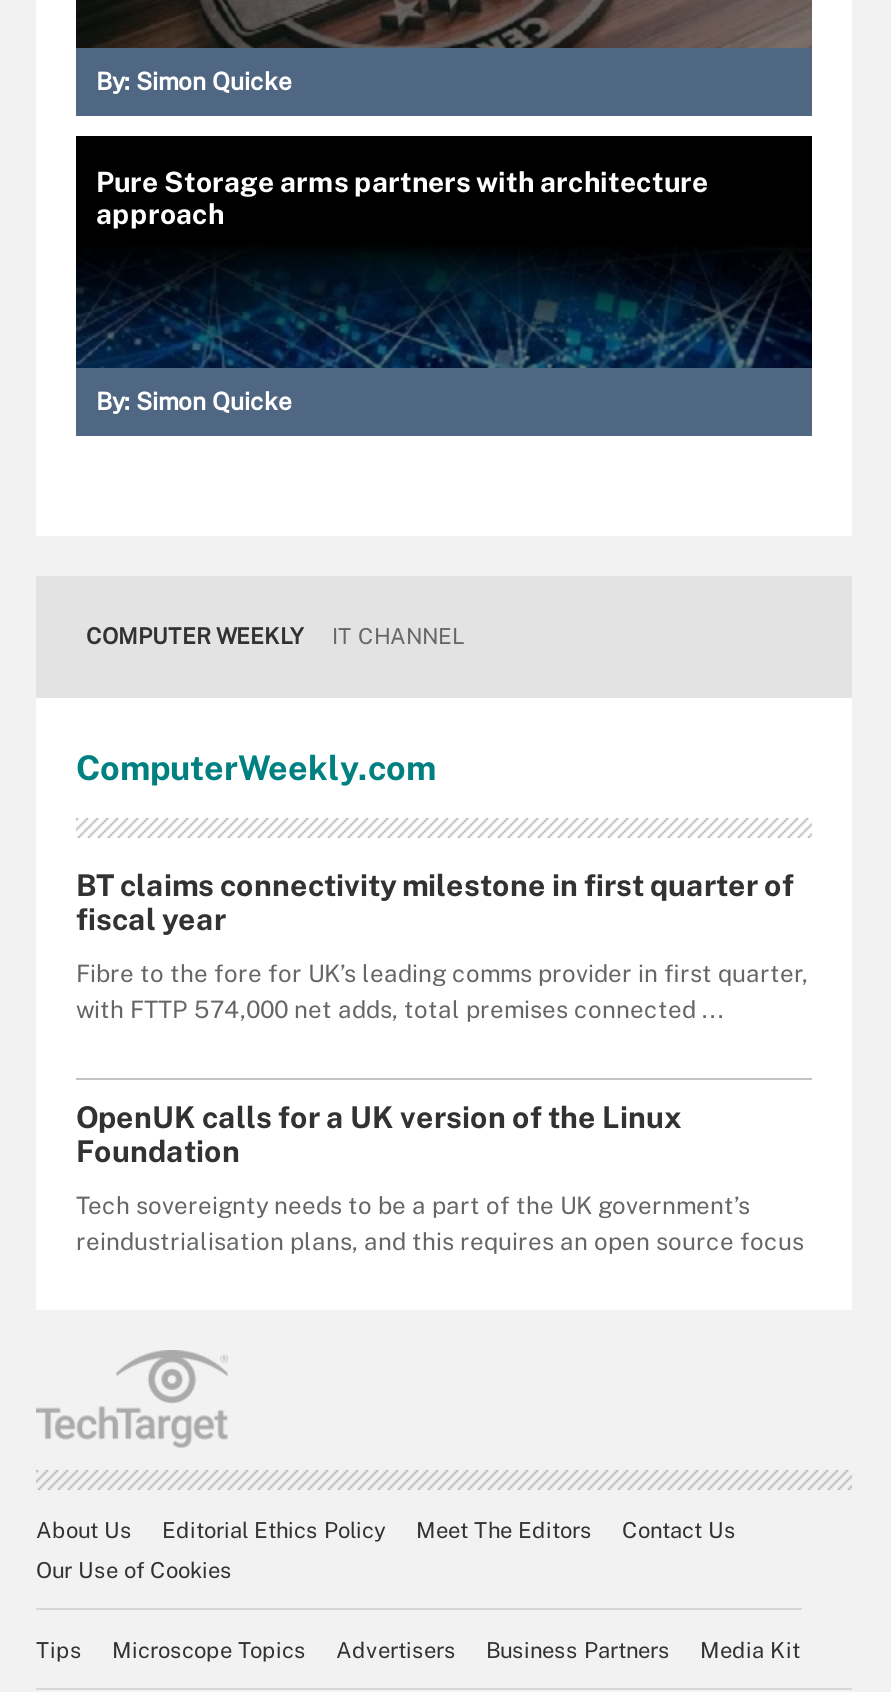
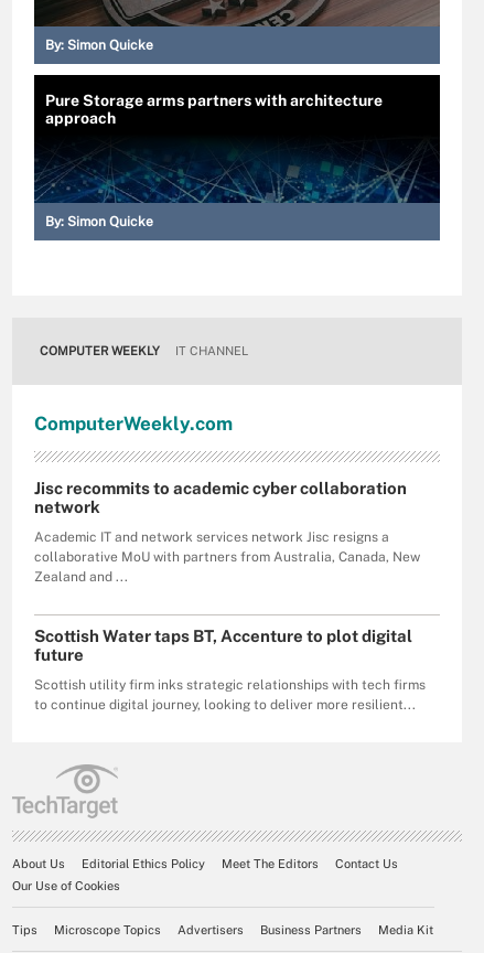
[76,868,794,936] BT claims connectivity milestone in first quarter of | fiscal year -> [34,479,407,516] Jisc recommits to academic cyber collaboration | network
[76,960,808,1024] Fibre to the fore for UK’s leading comms provider in first quarter, | with FTTP 574,000 net adds, total premises connected ... -> [34,529,420,585] Academic IT and network services network Jisc resigns a | collaborative MoU with partners from Australia, Canada, New | Zealand and ...
[76,1100,682,1168] OpenUK calls for a UK version of the Linux | Foundation -> [34,627,412,664] Scottish Water taps BT, Accenture to plot digital | future
[76,1192,804,1256] Tech sovereignty needs to be a part of the UK government’s | reindustrialisation plans, and this requires an open source focus -> [34,677,426,713] Scottish utility firm inks strategic relationships with tech firms | to continue digital journey, looking to deliver more resilient...

